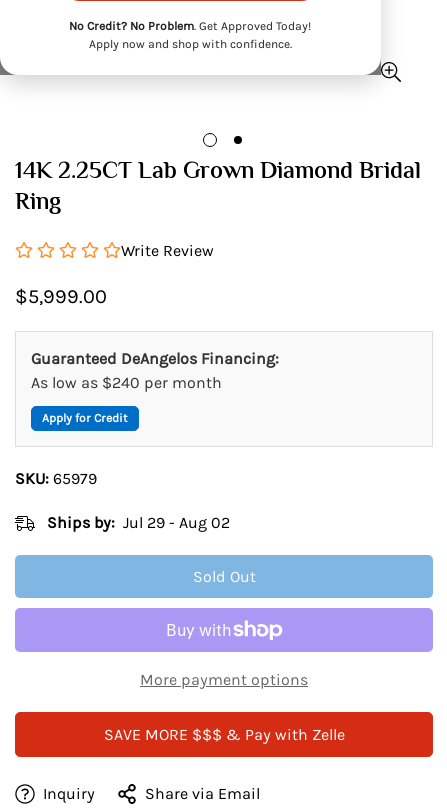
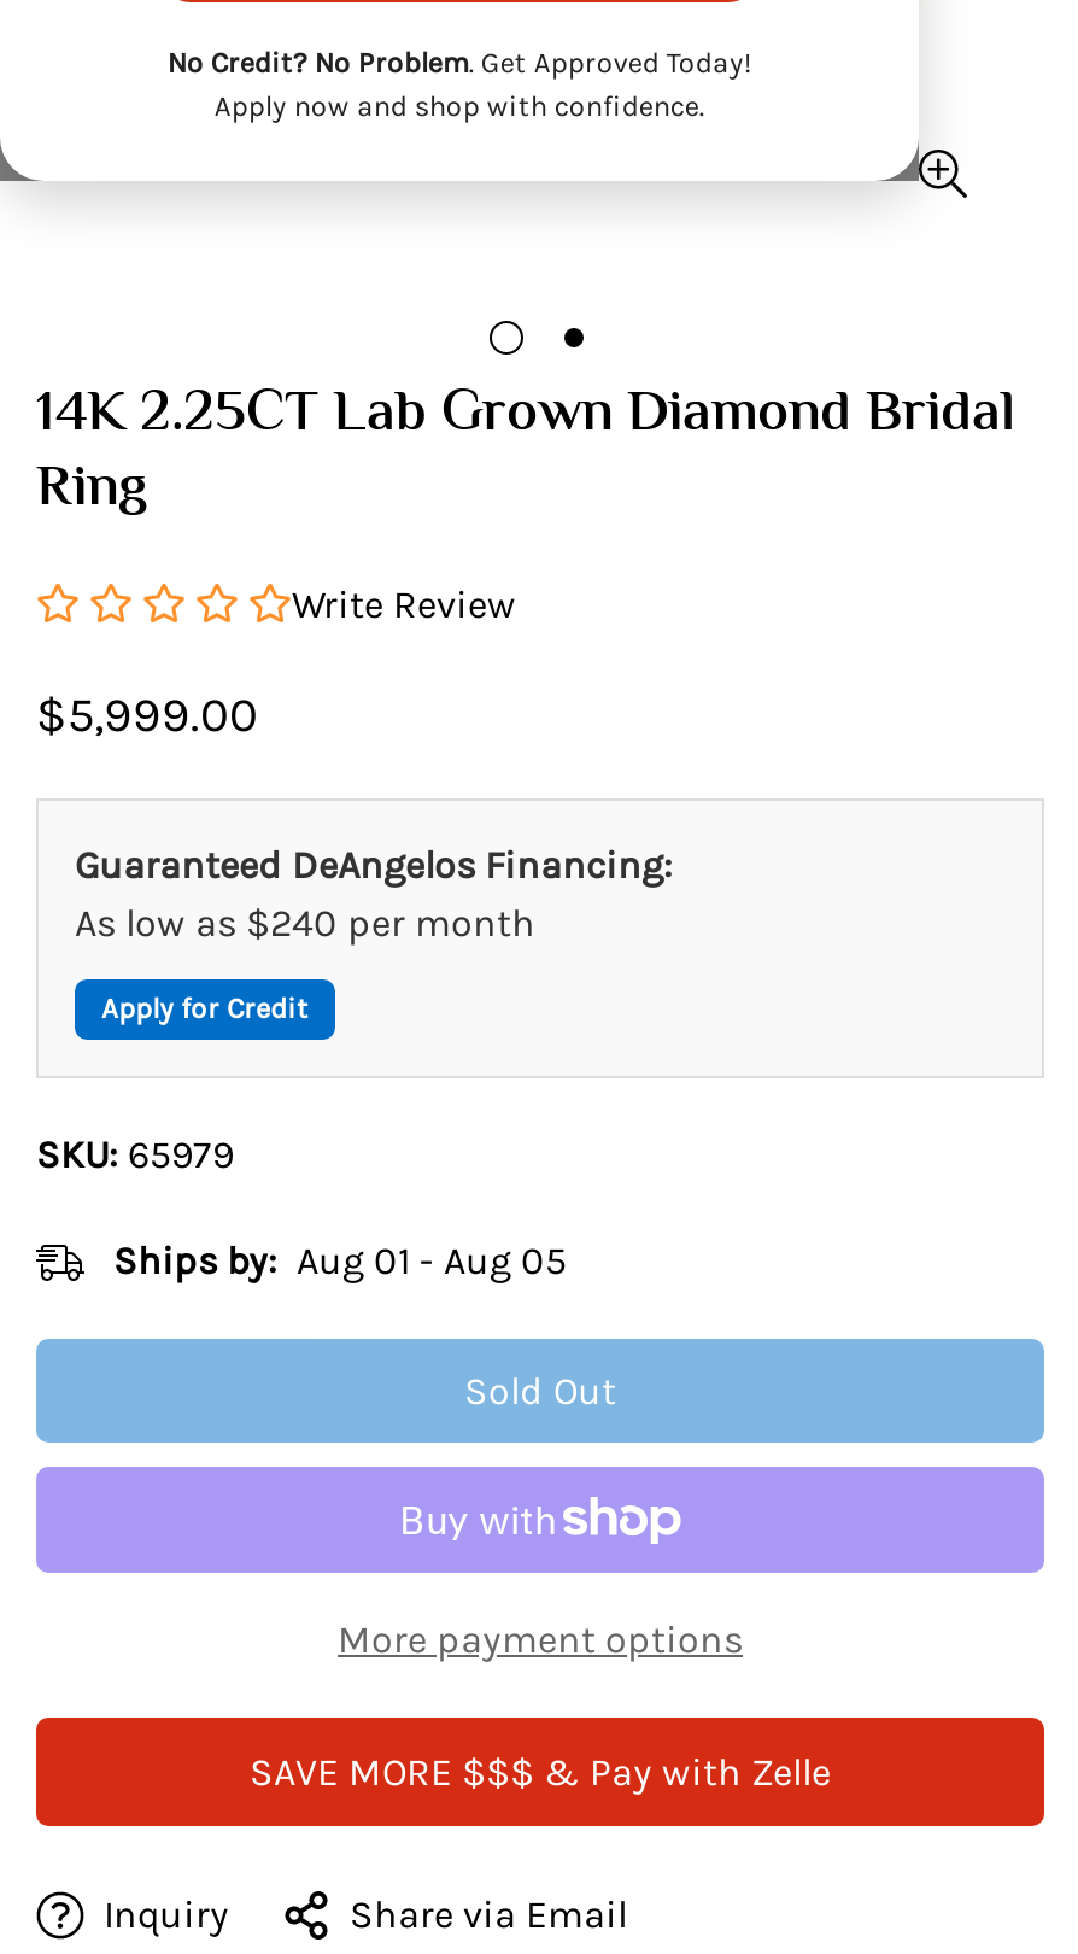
[47,513,230,532] Ships by: Jul 29 - Aug 02 -> [113,1238,567,1283] Ships by: Aug 01 - Aug 05

